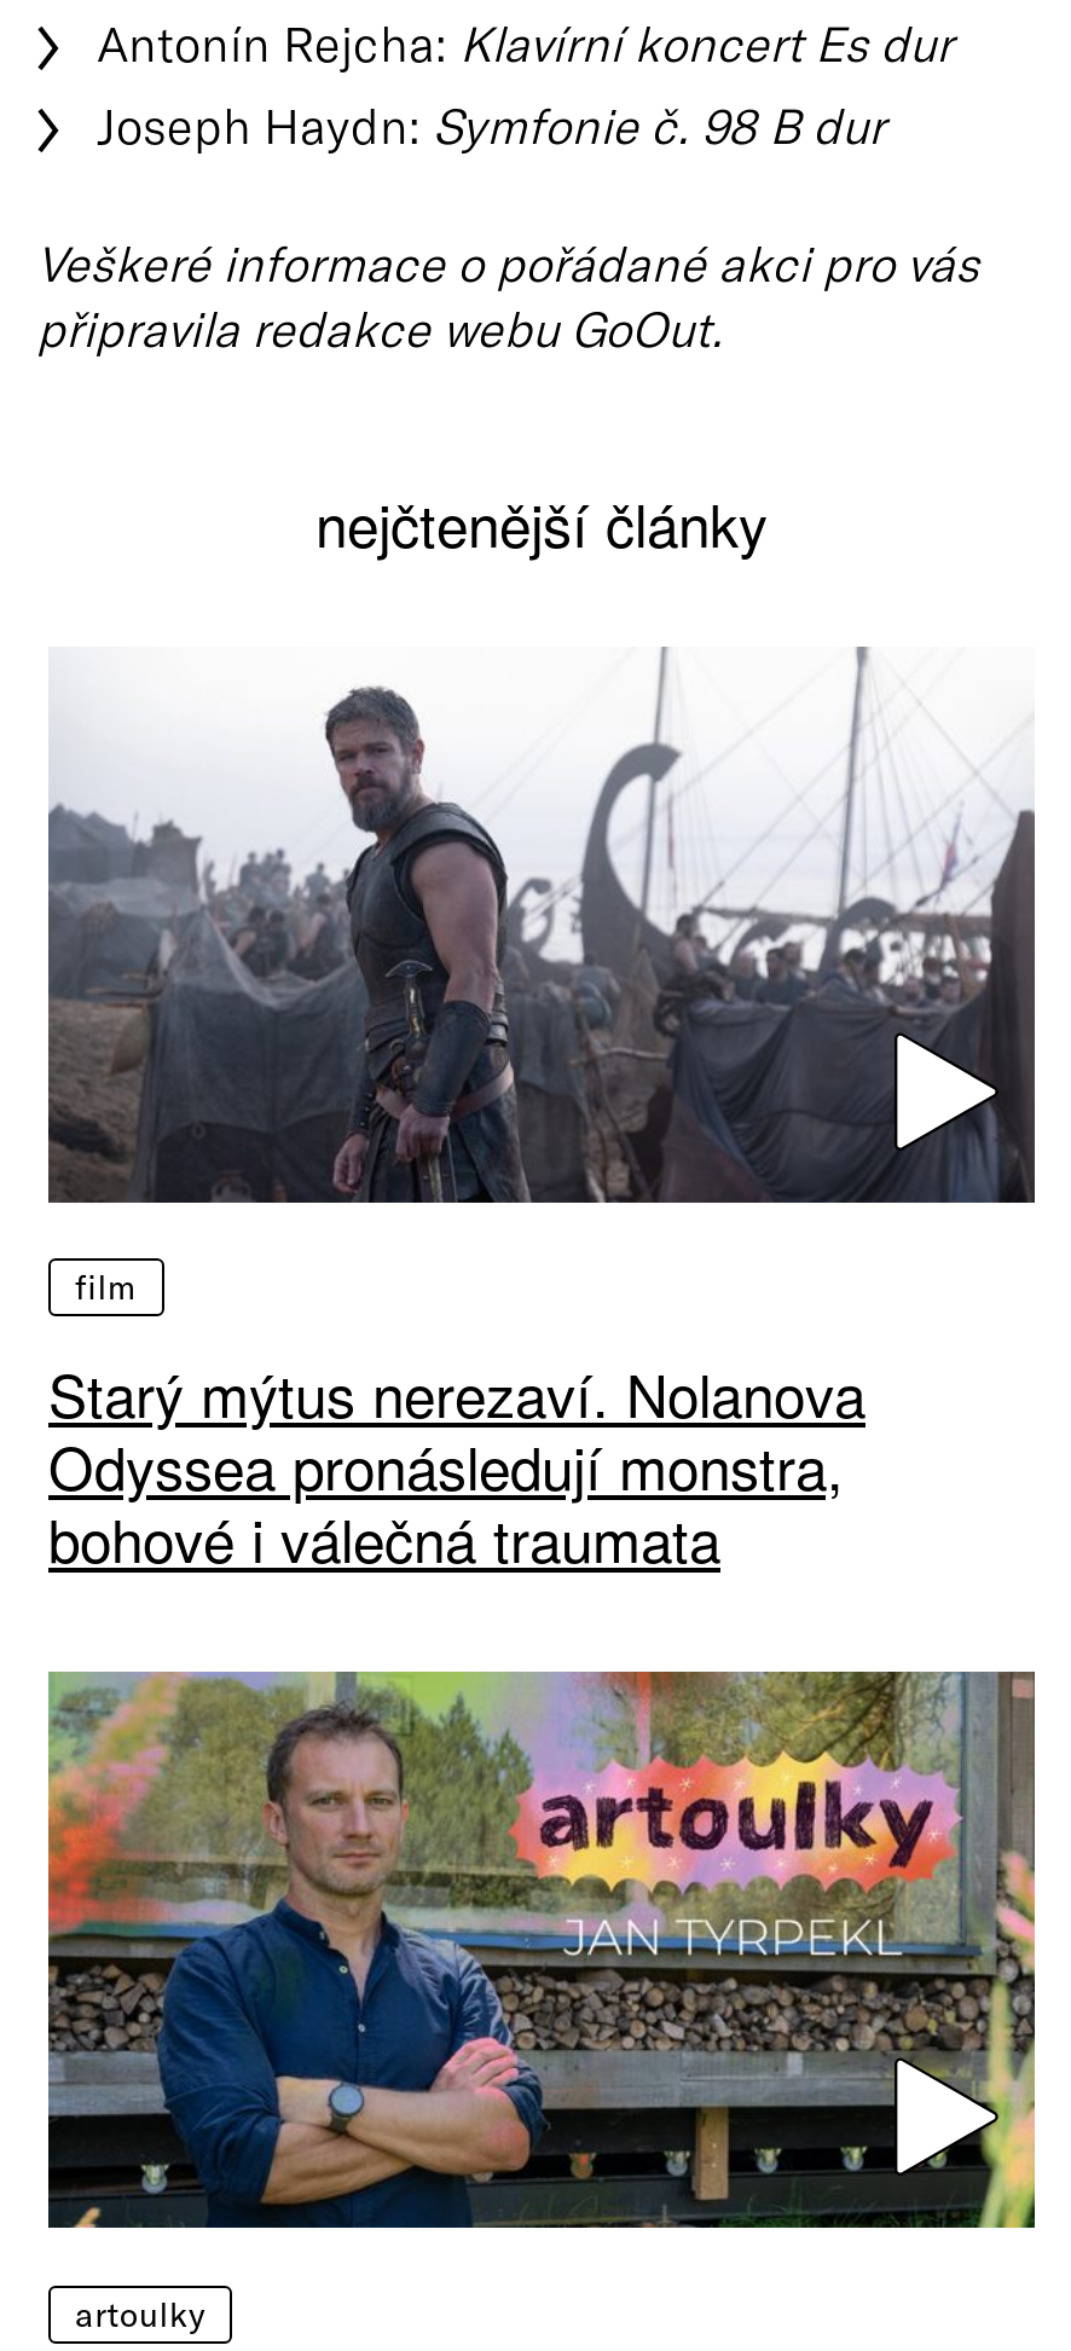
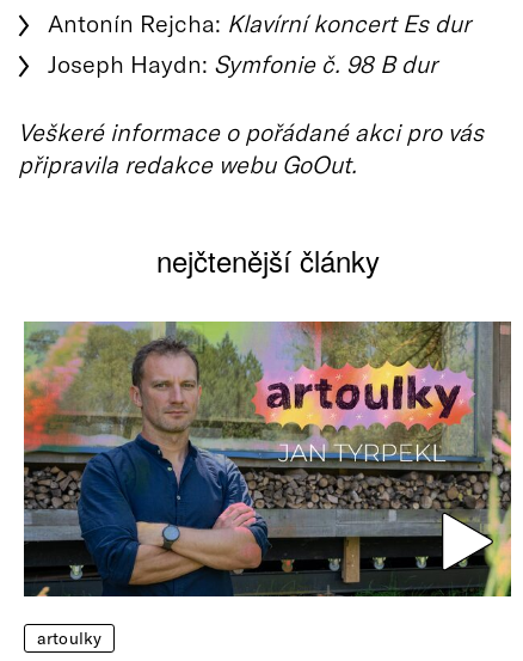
[46,647,1037,1581] [image] | film | Starý mýtus nerezaví. Nolanova | Odyssea pronásledují monstra, | bohové i válečná traumata -> none

